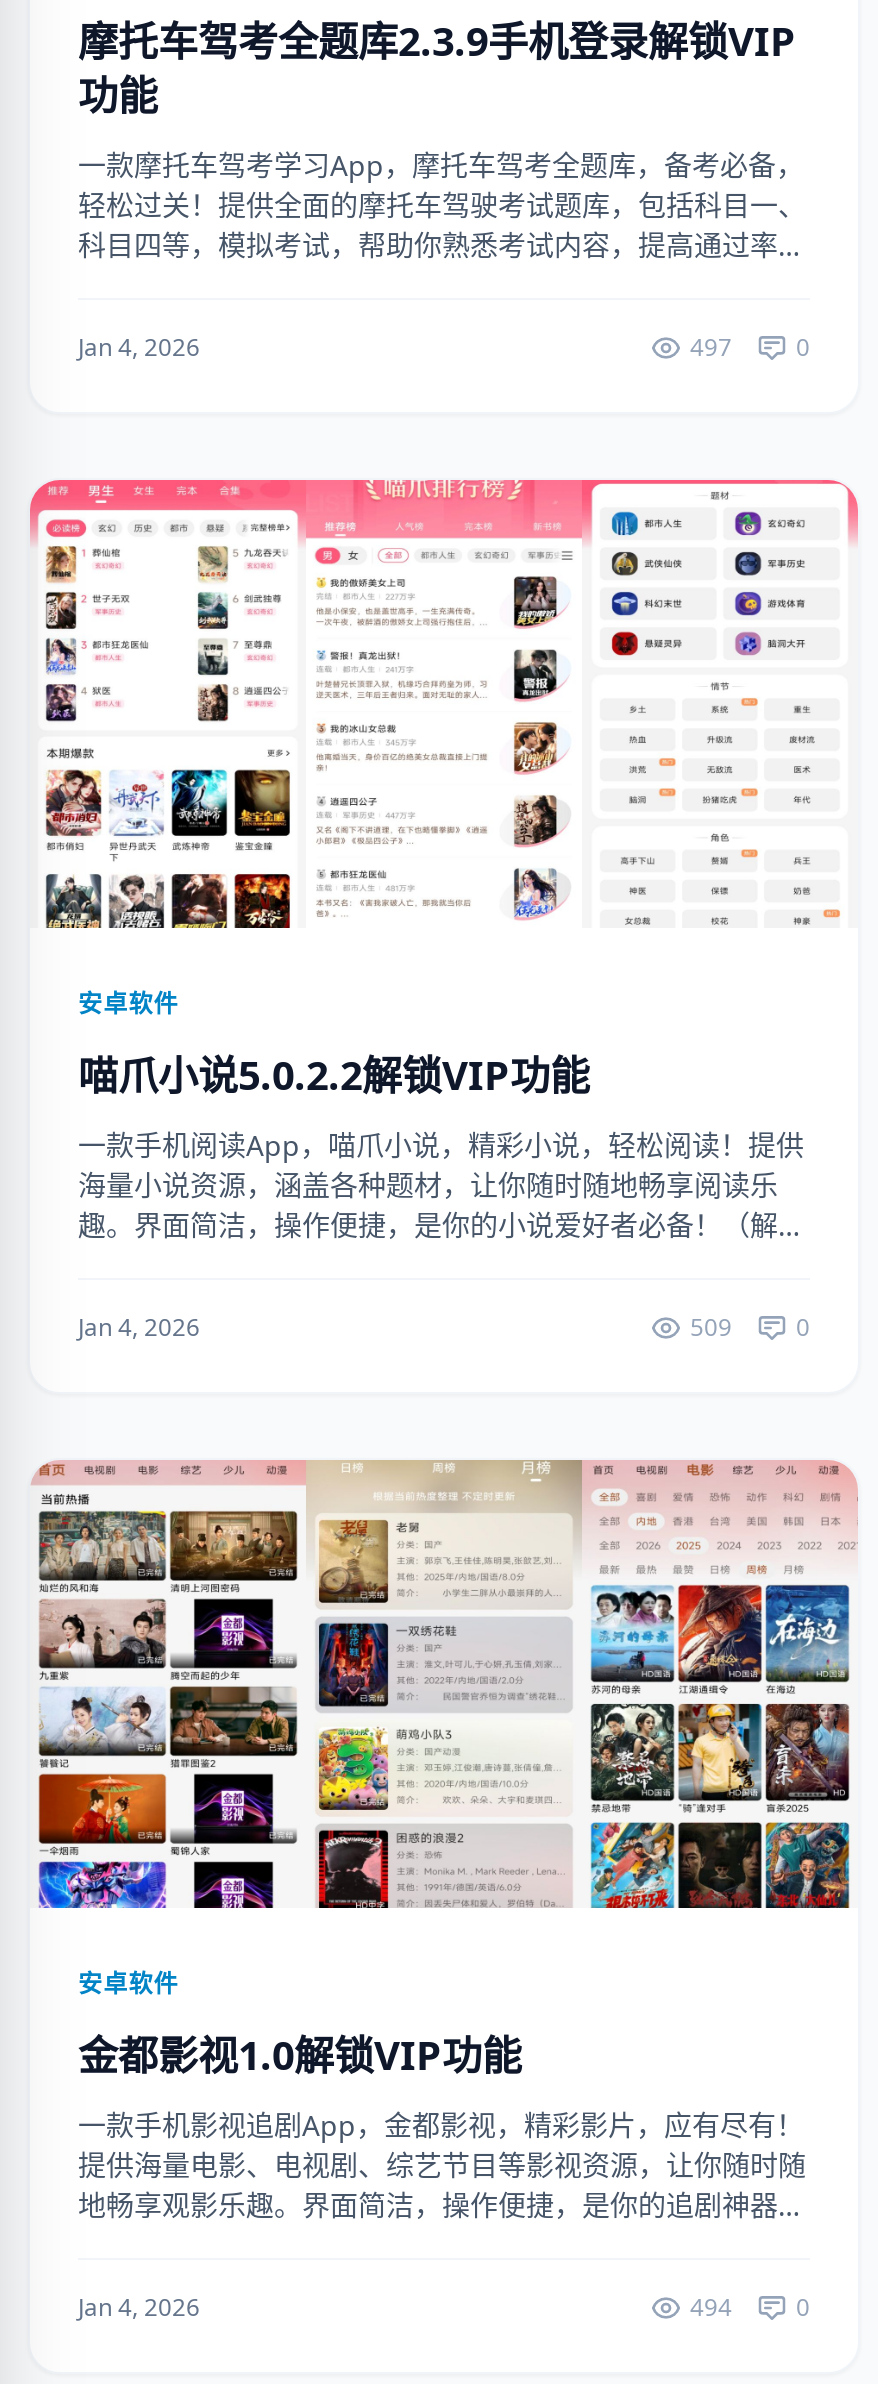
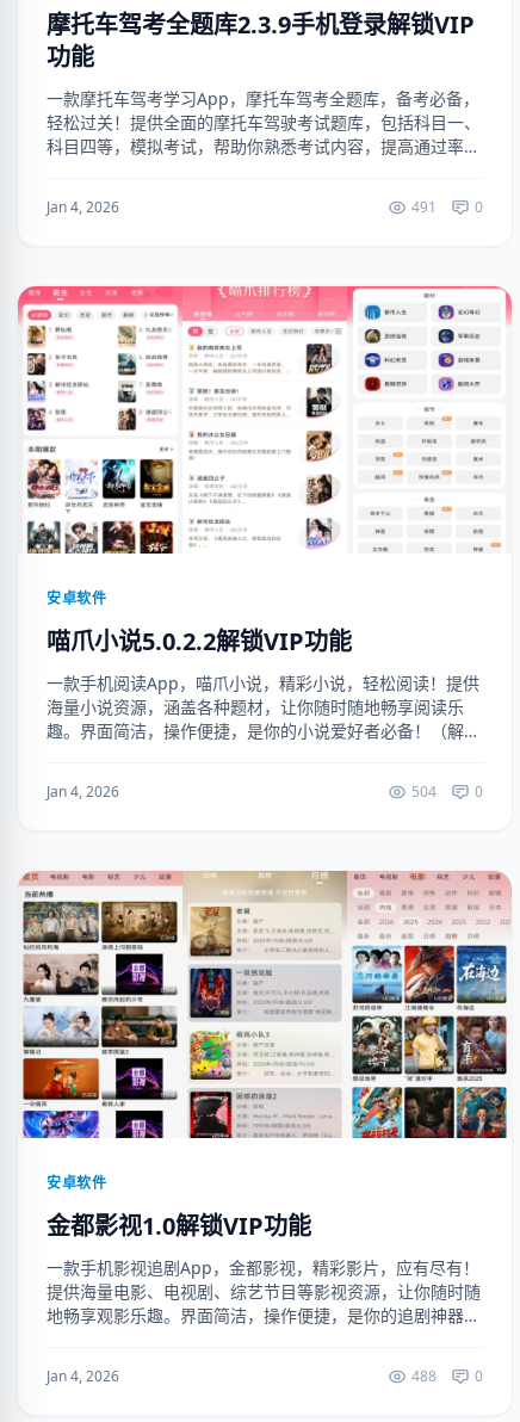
[690,330,810,364] 497 0 -> [411,197,483,217] 491 0
[690,1310,810,1344] 509 0 -> [411,781,483,802] 504 0
[690,2290,810,2324] 494 0 -> [411,1366,483,1386] 488 0

